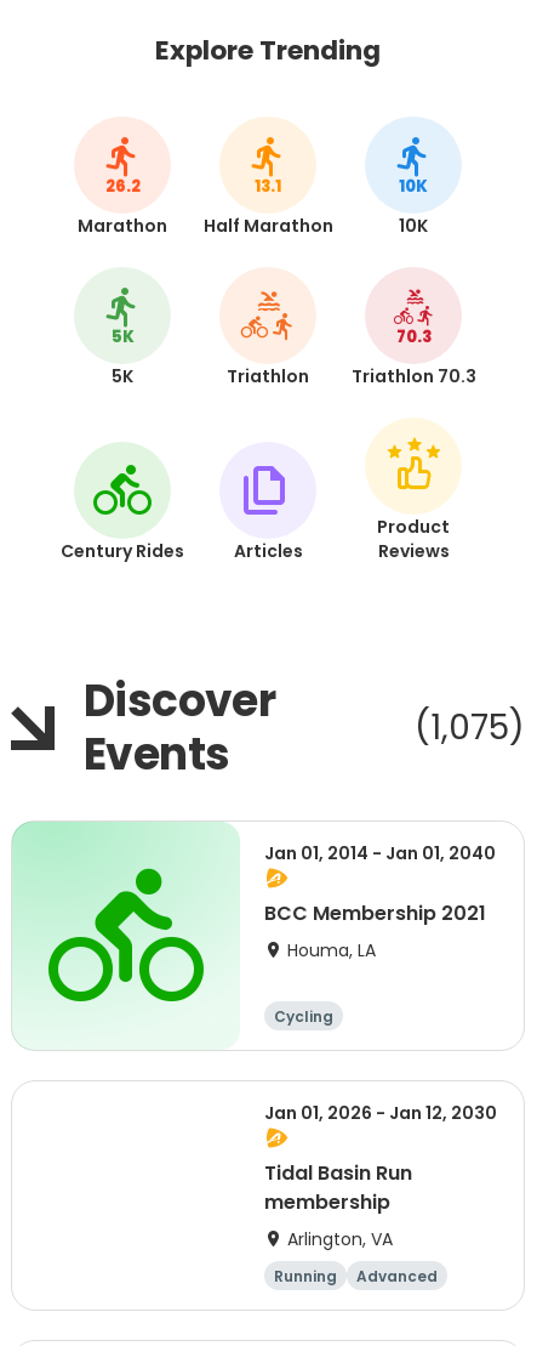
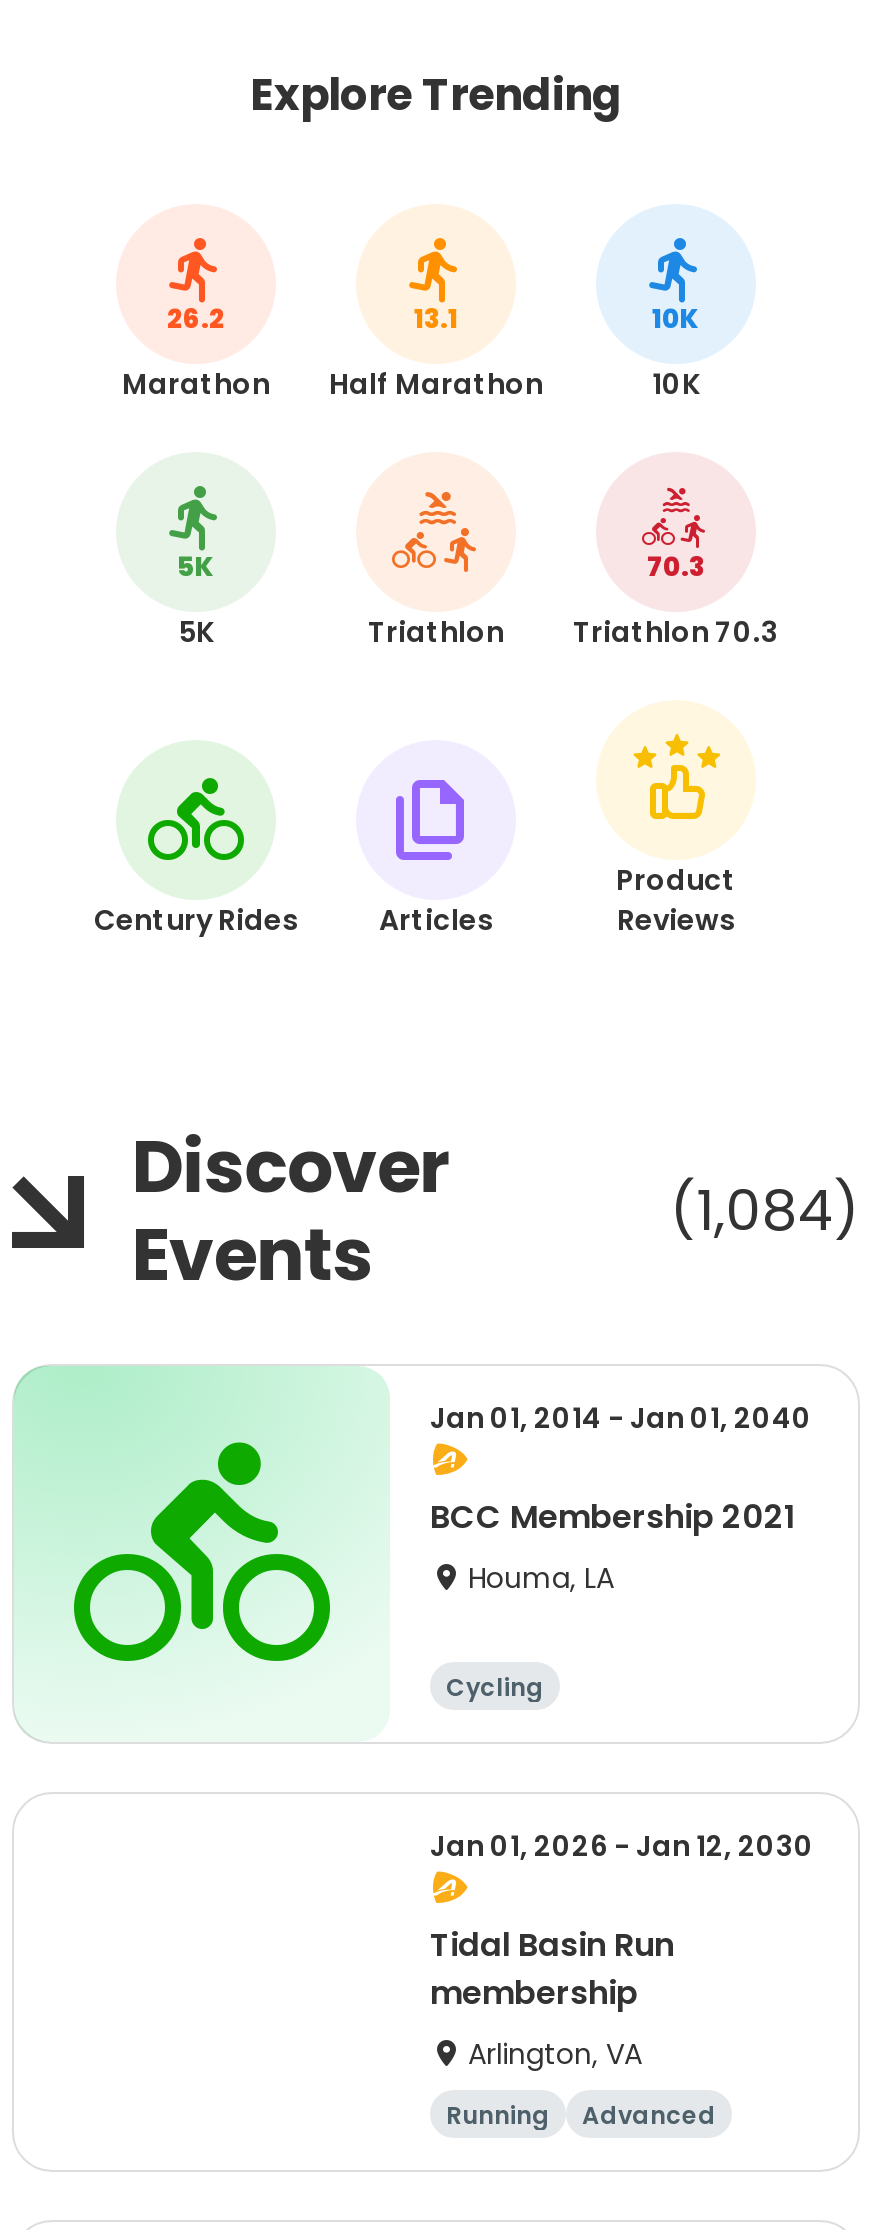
[415,704,525,751] (1,075) -> [670,1172,860,1250] (1,084)

